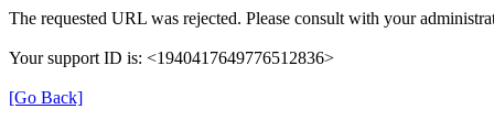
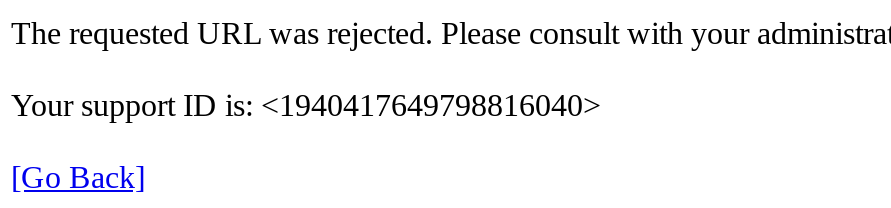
[9,48,334,67] Your support ID is: <1940417649776512836> -> [11,88,601,122] Your support ID is: <1940417649798816040>

